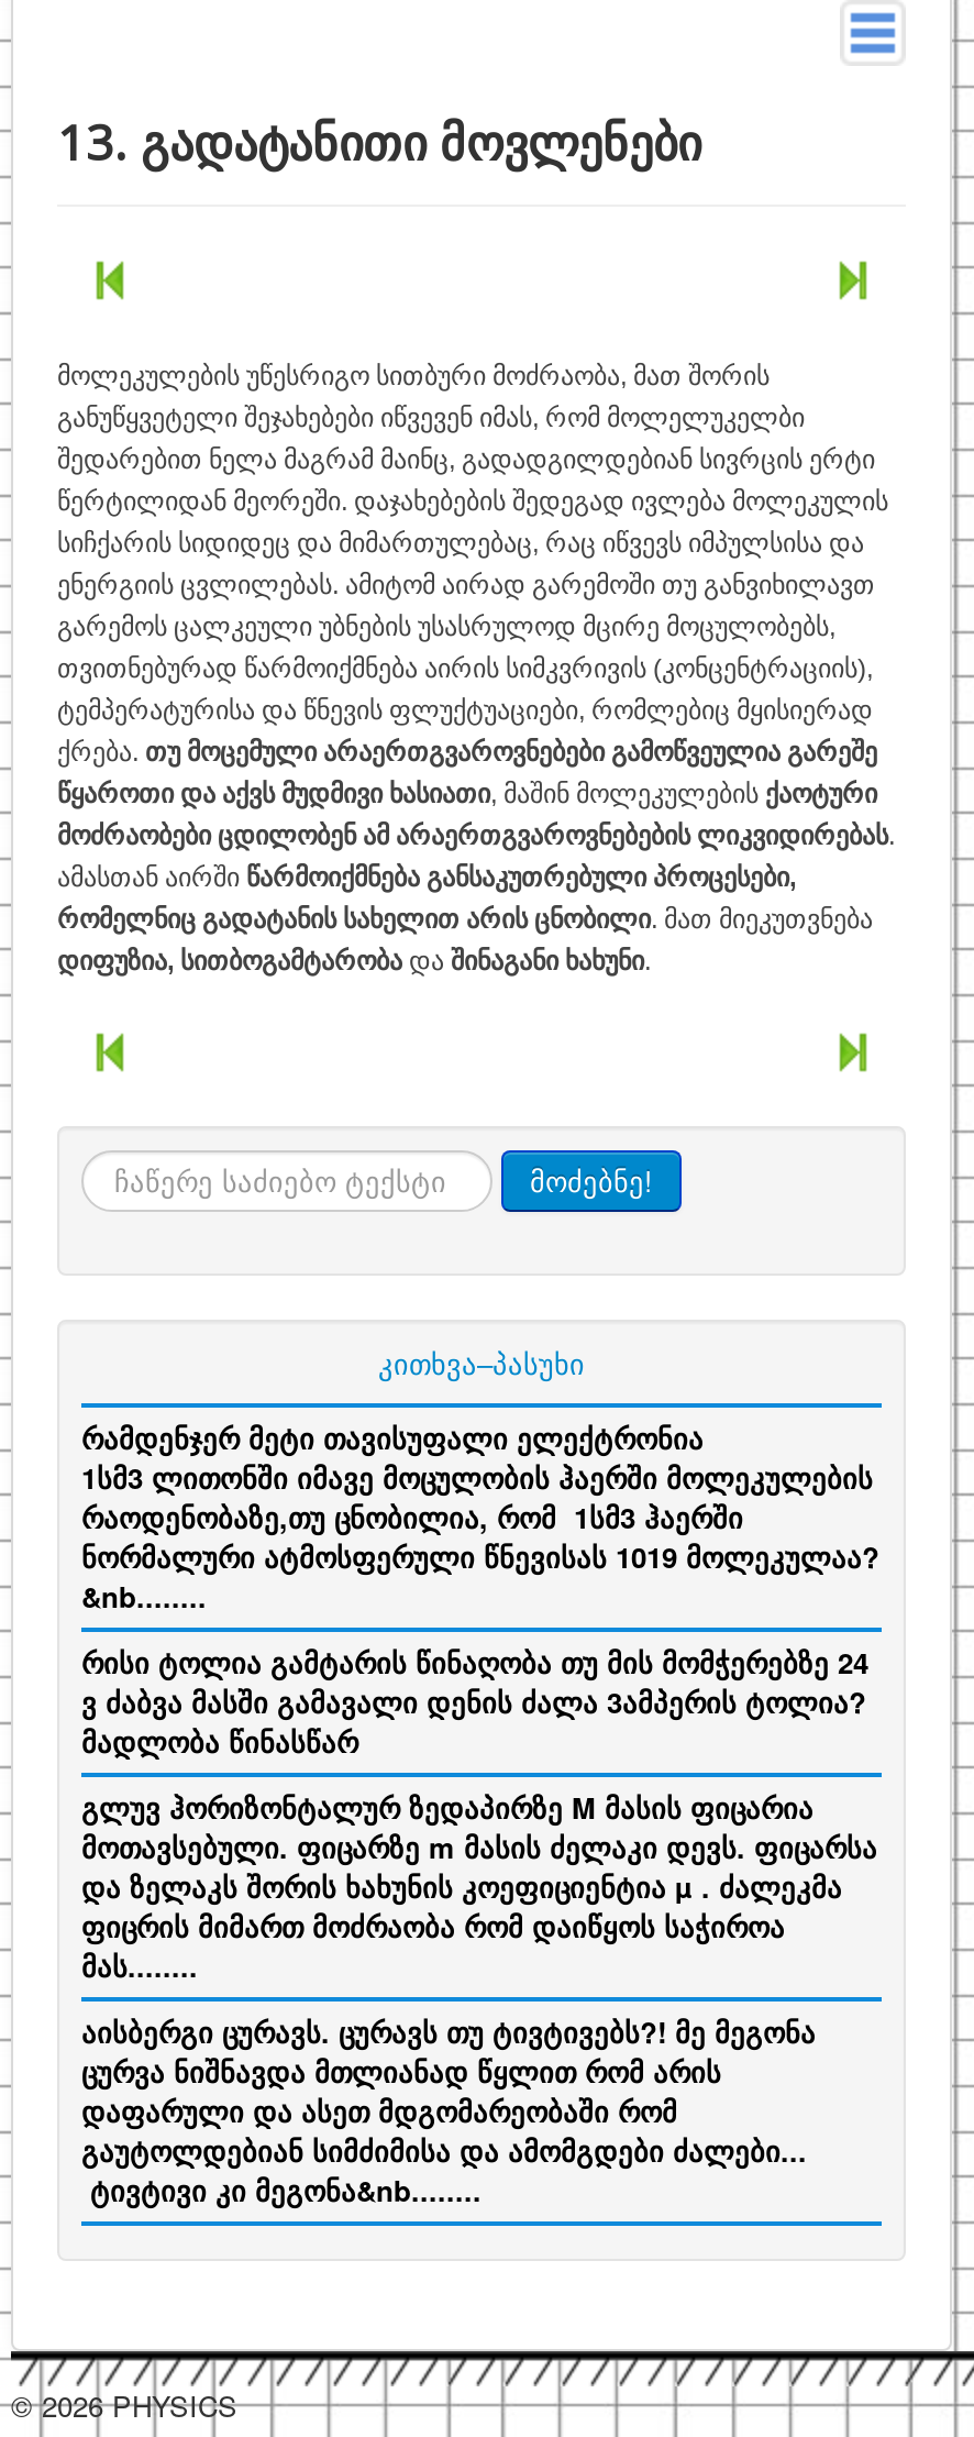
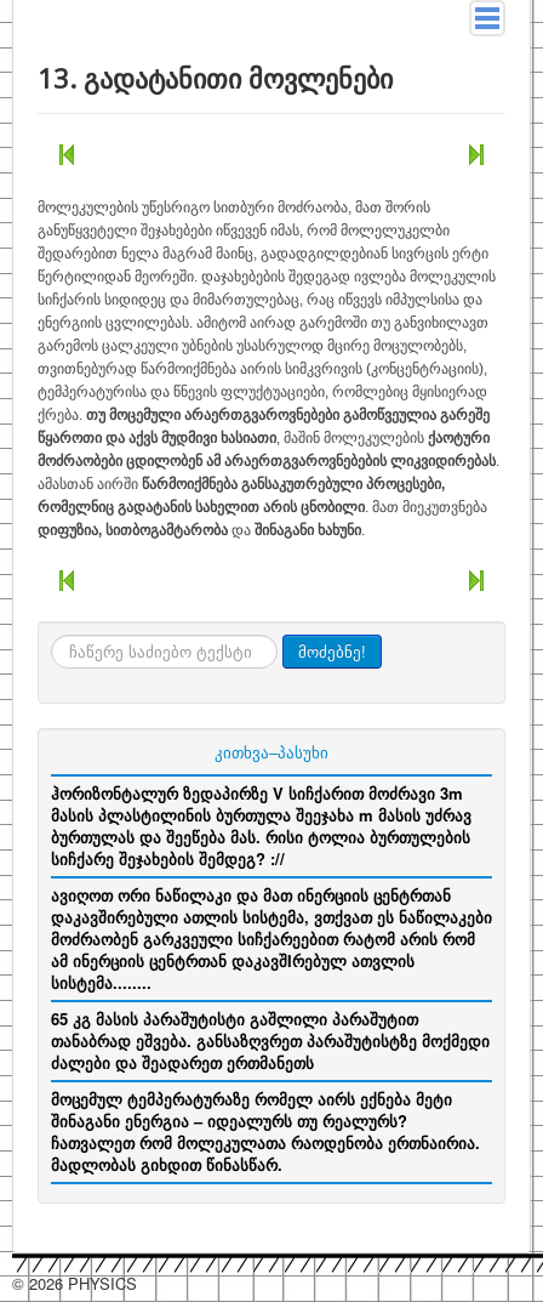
[81,1416,879,1617] რამდენჯერ მეტი თავისუფალი ელექტრონია | 1სმ3 ლითონში იმავე მოცულობის ჰაერში მოლეკულების | რაოდენობაზე,თუ ცნობილია, რომ 1სმ3 ჰაერში | ნორმალური ატმოსფერული წნევისას 1019 მოლეკულაა? | &nb........ -> [51,781,471,870] ჰორიზონტალურ ზედაპირზე V სიჩქარით მოძრავი 3m | მასის პლასტილინის ბურთულა შეეჯახა m მასის უძრავ | ბურთულას და შეეწება მას. რისი ტოლია ბურთულების | სიჩქარე შეჯახების შემდეგ? ://
[81,1641,868,1762] რისი ტოლია გამტარის წინაღობა თუ მის მომჭერებზე 24 | ვ ძაბვა მასში გამავალი დენის ძალა 3ამპერის ტოლია? | მადლობა წინასწარ -> [51,883,492,994] ავიღოთ ორი ნაწილაკი და მათ ინერციის ცენტრთან | დაკავშირებული ათლის სისტემა, ვთქვათ ეს ნაწილაკები | მოძრაობენ გარკვეული სიჩქარეებით რატომ არის რომ | ამ ინერციის ცენტრთან დაკავშIრებულ ათვლის | სისტემა........
[81,1786,877,1986] გლუვ ჰორიზონტალურ ზედაპირზე M მასის ფიცარია | მოთავსებული. ფიცარზე m მასის ძელაკი დევს. ფიცარსა | და ზელაკს შორის ხახუნის კოეფიციენტია µ . ძალეკმა | ფიცრის მიმართ მოძრაობა რომ დაიწყოს საჭიროა | მას........ -> [51,1007,490,1074] 65 კგ მასის პარაშუტისტი გაშლილი პარაშუტით | თანაბრად ეშვება. განსაზღვრეთ პარაშუტისტზე მოქმედი | ძალები და შეადარეთ ერთმანეთს
[81,2010,816,2210] აისბერგი ცურავს. ცურავს თუ ტივტივებს?! მე მეგონა | ცურვა ნიშნავდა მთლიანად წყლით რომ არის | დაფარული და ასეთ მდგომარეობაში რომ | გაუტოლდებიან სიმძიმისა და ამომგდები ძალები... | ტივტივი კი მეგონა&nb........ -> [51,1087,480,1176] მოცემულ ტემპერატურაზე რომელ აირს ექნება მეტი | შინაგანი ენერგია – იდეალურს თუ რეალურს? | ჩათვალეთ რომ მოლეკულათა რაოდენობა ერთნაირია. | მადლობას გიხდით წინასწარ.

